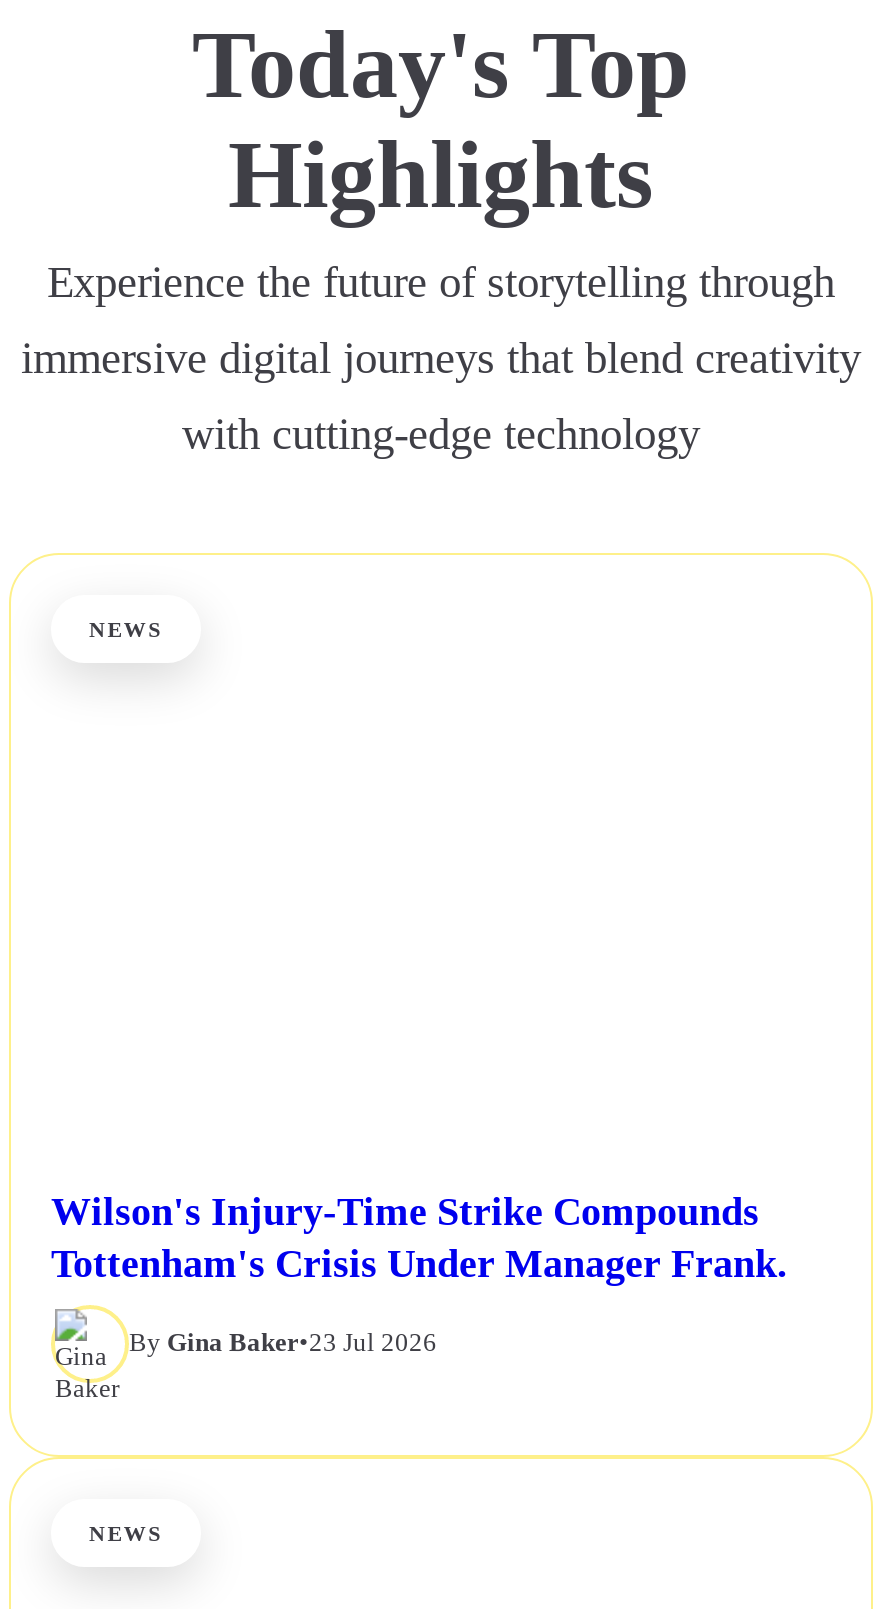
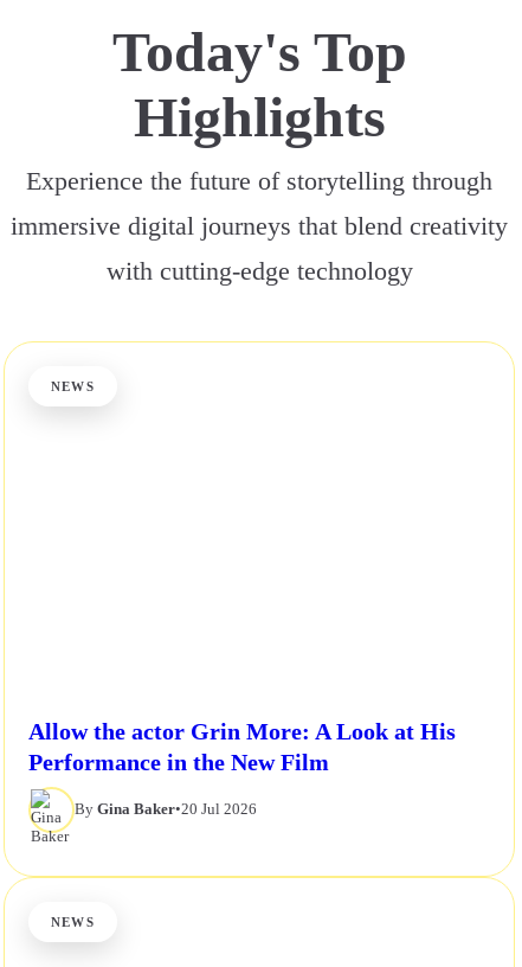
[51,1189,787,1285] Wilson's Injury-Time Strike Compounds | Tottenham's Crisis Under Manager Frank. -> [28,718,456,775] Allow the actor Grin More: A Look at His | Performance in the New Film
[129,1328,437,1358] By Gina Baker•23 Jul 2026 -> [75,800,257,818] By Gina Baker•20 Jul 2026

